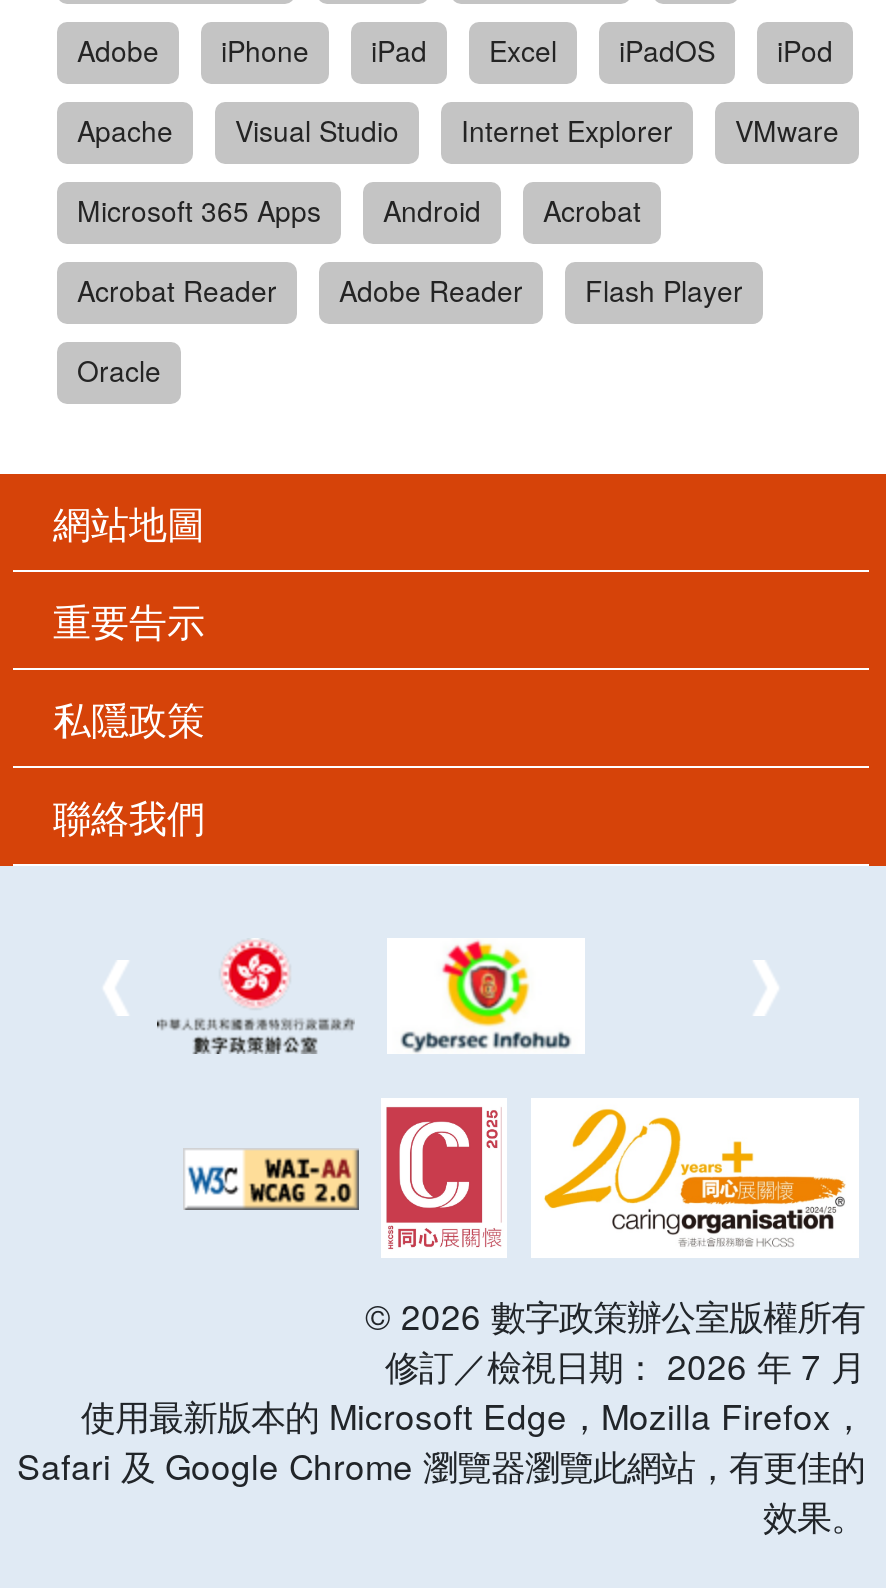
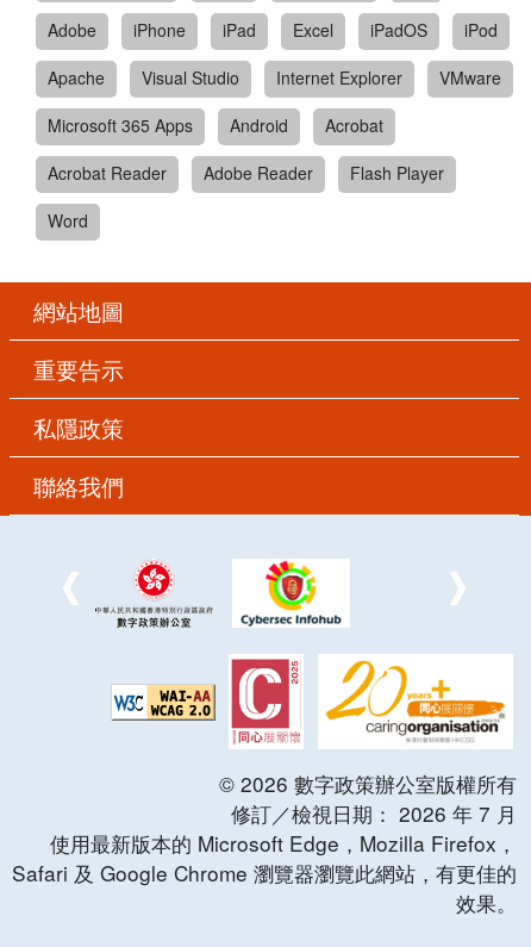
[77,351,161,391] Oracle -> [48,209,88,233] Word

